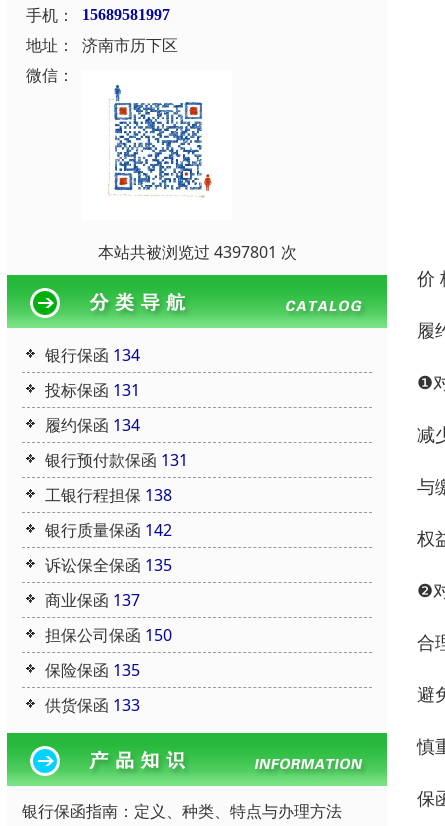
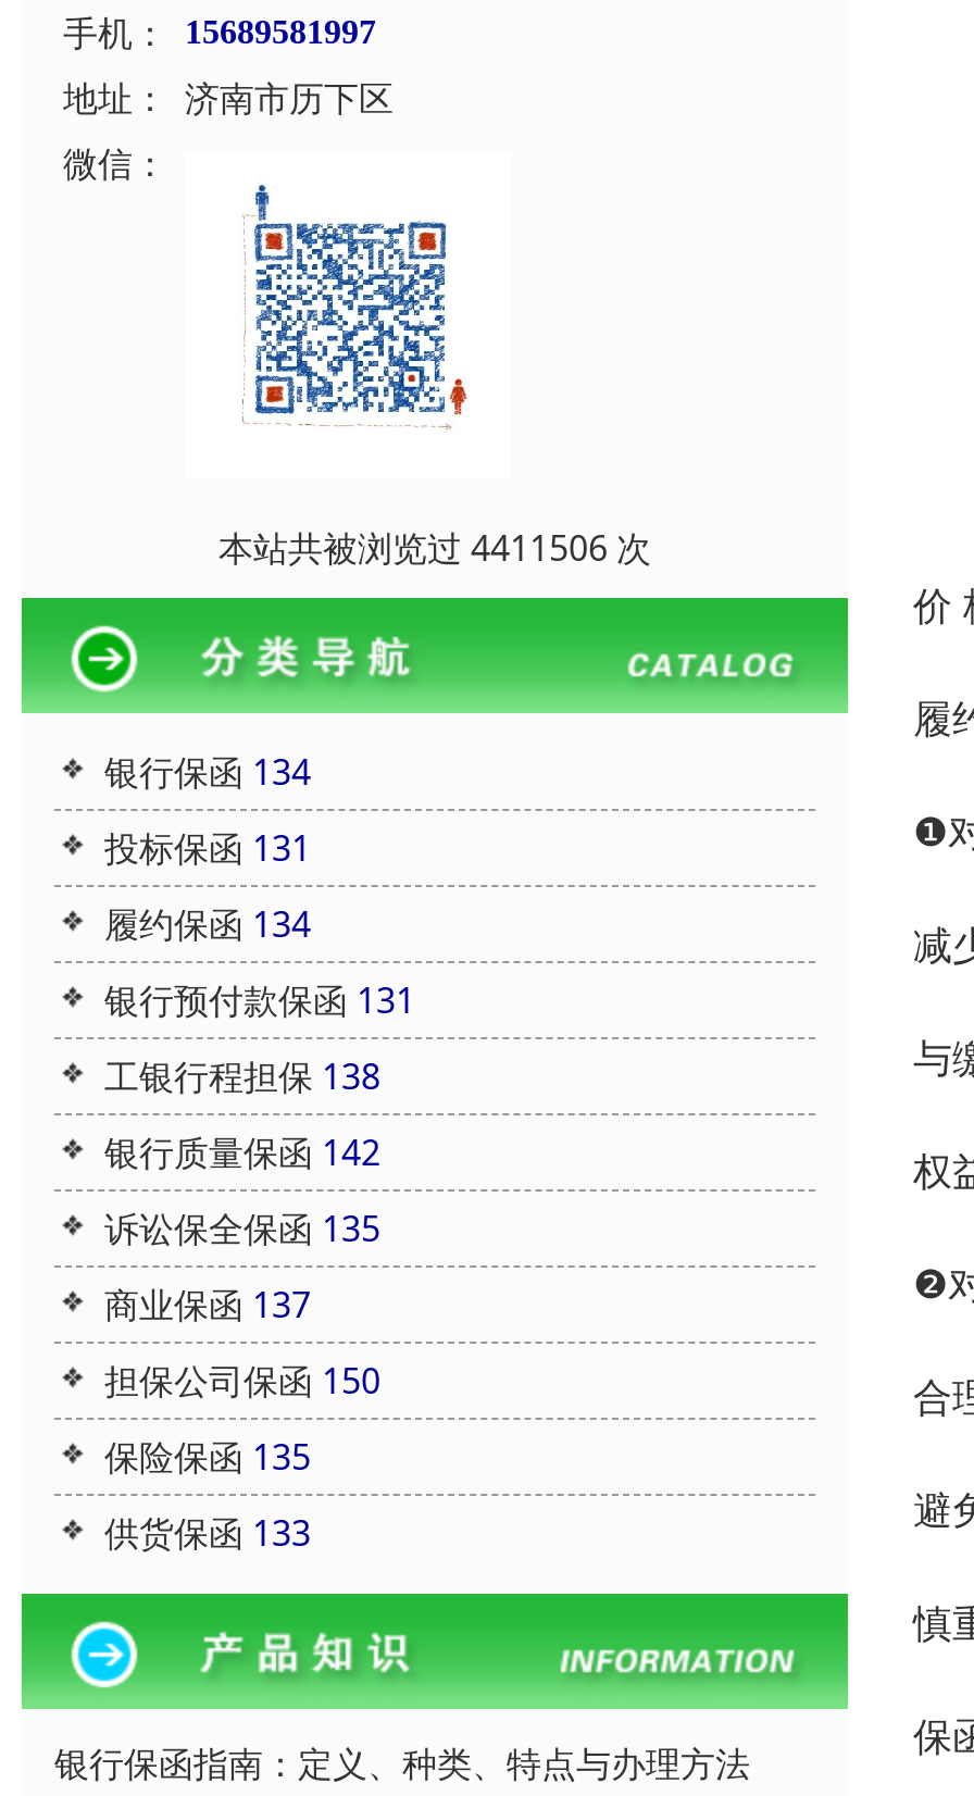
[97,241,296,263] 本站共被浏览过 4397801 次 -> [218,524,651,572] 本站共被浏览过 4411506 次

